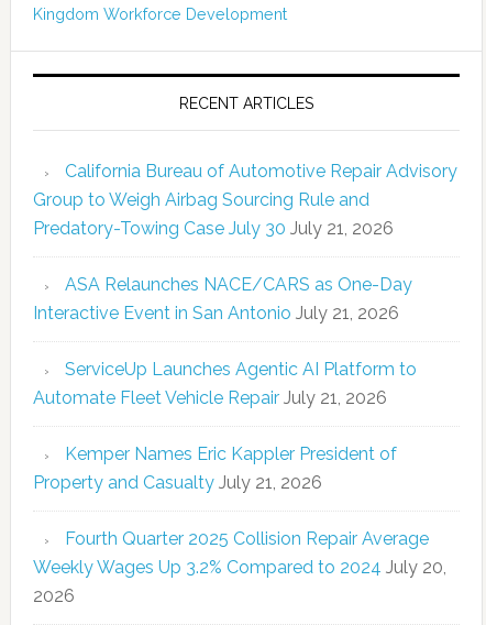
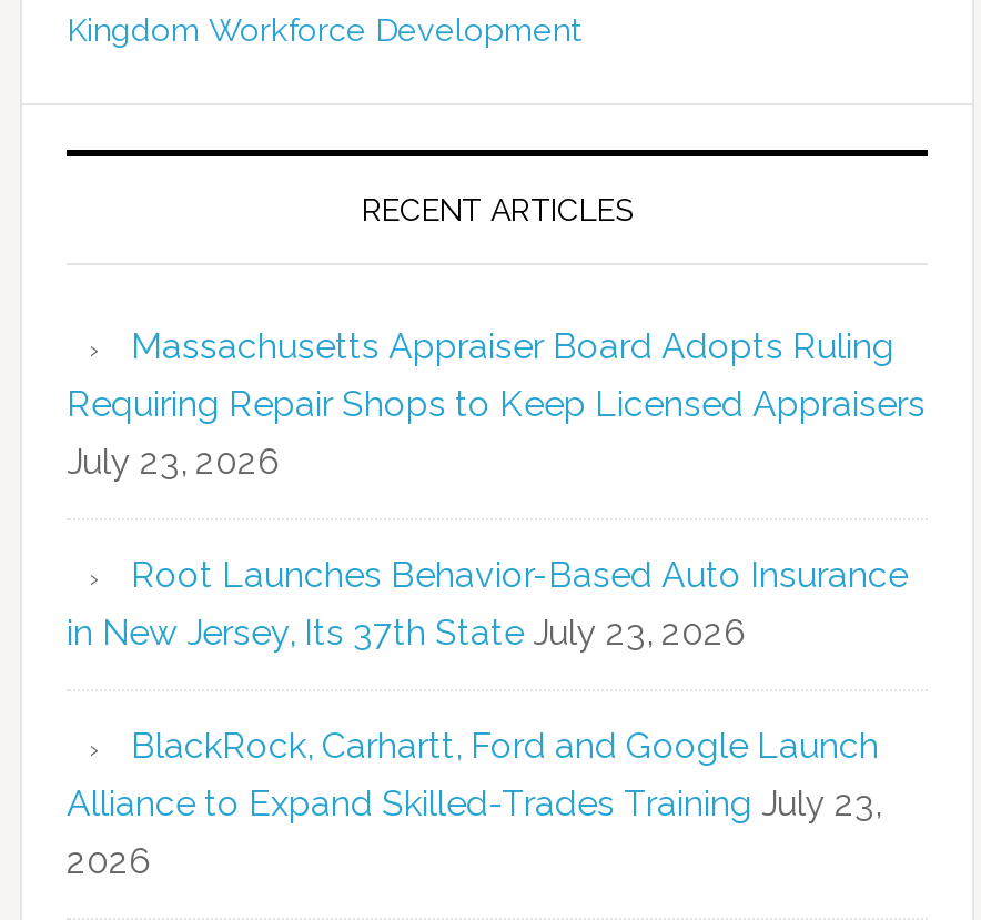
[33,161,457,578] California Bureau of Automotive Repair Advisory | Group to Weigh Airbag Sourcing Rule and | Predatory-Towing Case July 30 July 21, 2026 | ASA Relaunches NACE/CARS as One-Day | Interactive Event in San Antonio July 21, 2026 | ServiceUp Launches Agentic AI Platform to | Automate Fleet Vehicle Repair July 21, 2026 | Kemper Names Eric Kappler President of | Property and Casualty July 21, 2026 | Fourth Quarter 2025 Collision Repair Average | Weekly Wages Up 3.2% Compared to 2024 July 20, -> [67,326,926,825] Massachusetts Appraiser Board Adopts Ruling | Requiring Repair Shops to Keep Licensed Appraisers | July 23, 2026 | Root Launches Behavior-Based Auto Insurance | in New Jersey, Its 37th State July 23, 2026 | BlackRock, Carhartt, Ford and Google Launch | Alliance to Expand Skilled-Trades Training July 23,

